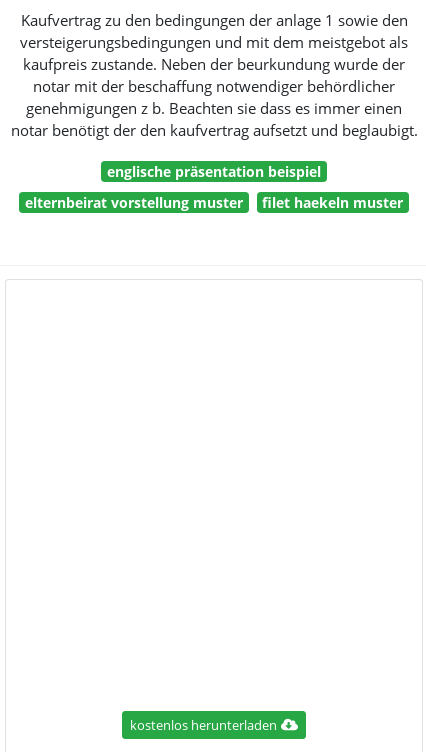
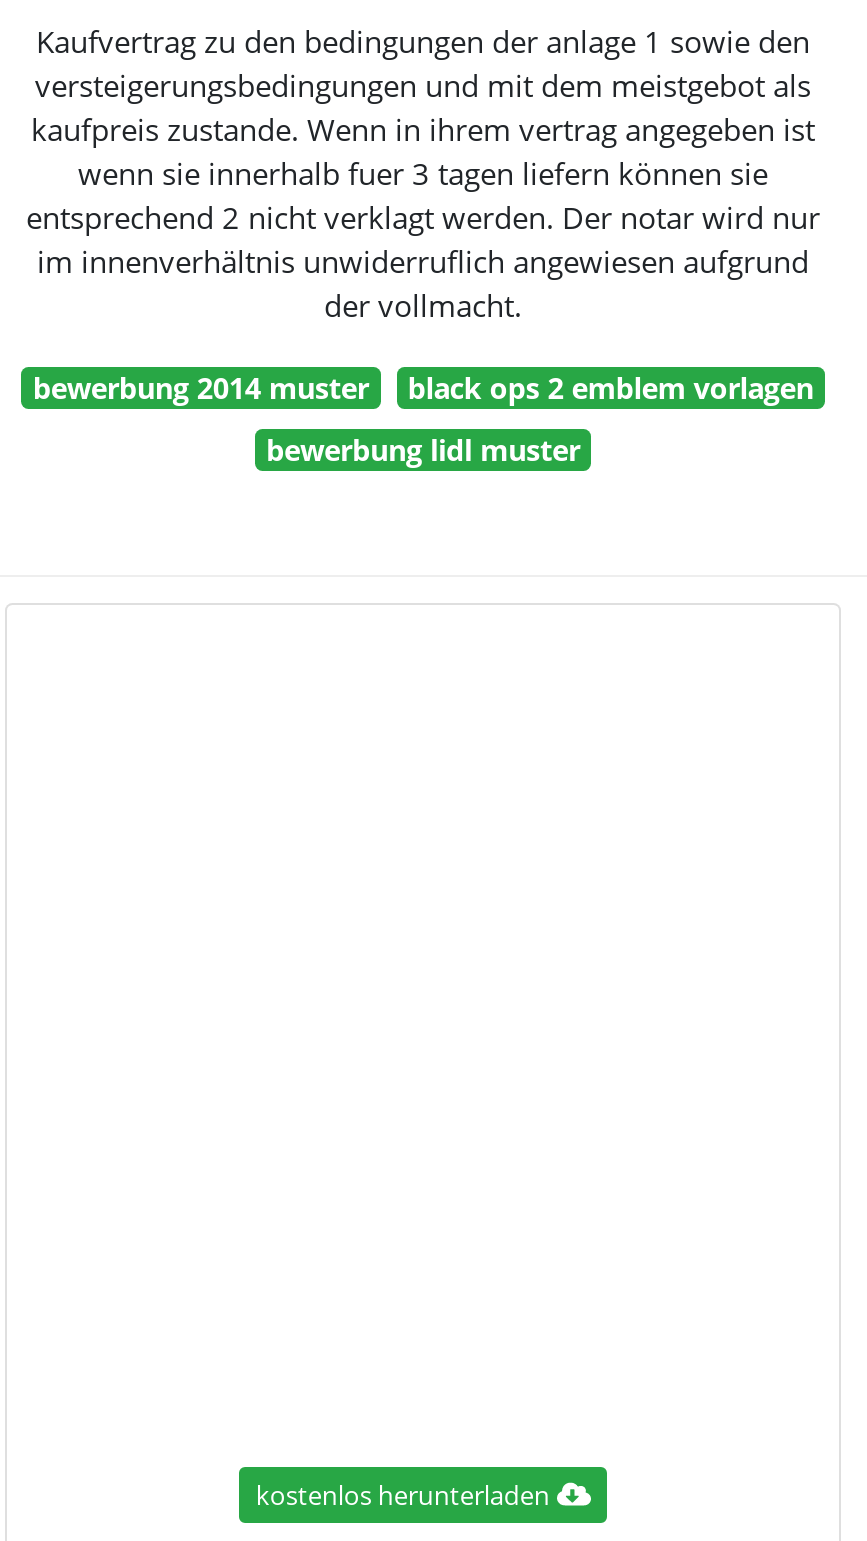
[10,54,417,140] kaufpreis zustande. Neben der beurkundung wurde der | notar mit der beschaffung notwendiger behördlicher | genehmigungen z b. Beachten sie dass es immer einen | notar benötigt der den kaufvertrag aufsetzt und beglaubigt. -> [26,109,820,325] kaufpreis zustande. Wenn in ihrem vertrag angegeben ist | wenn sie innerhalb fuer 3 tagen liefern können sie | entsprechend 2 nicht verklagt werden. Der notar wird nur | im innenverhältnis unwiderruflich angewiesen aufgrund | der vollmacht.
[107,162,321,181] englische präsentation beispiel -> [33,368,813,406] bewerbung 2014 muster | black ops 2 emblem vorlagen
[25,193,403,212] elternbeirat vorstellung muster | filet haekeln muster -> [266,430,580,468] bewerbung lidl muster

